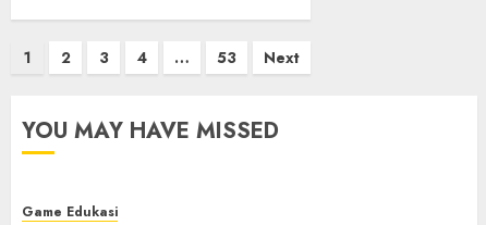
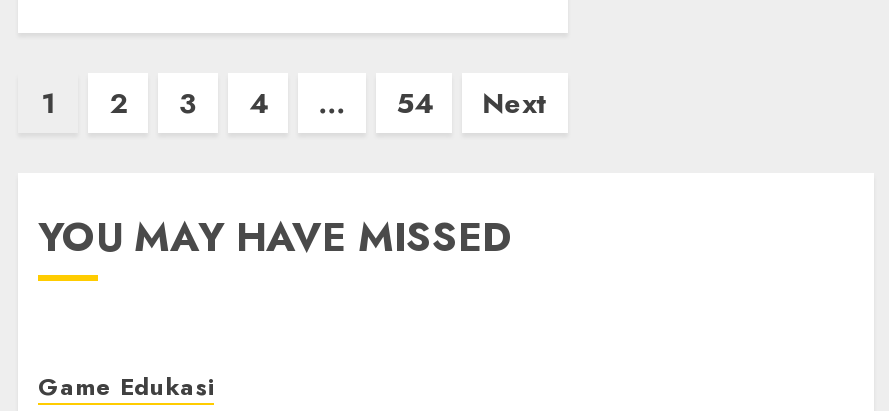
[217,47,237,68] 53 -> [396,83,432,123] 54

